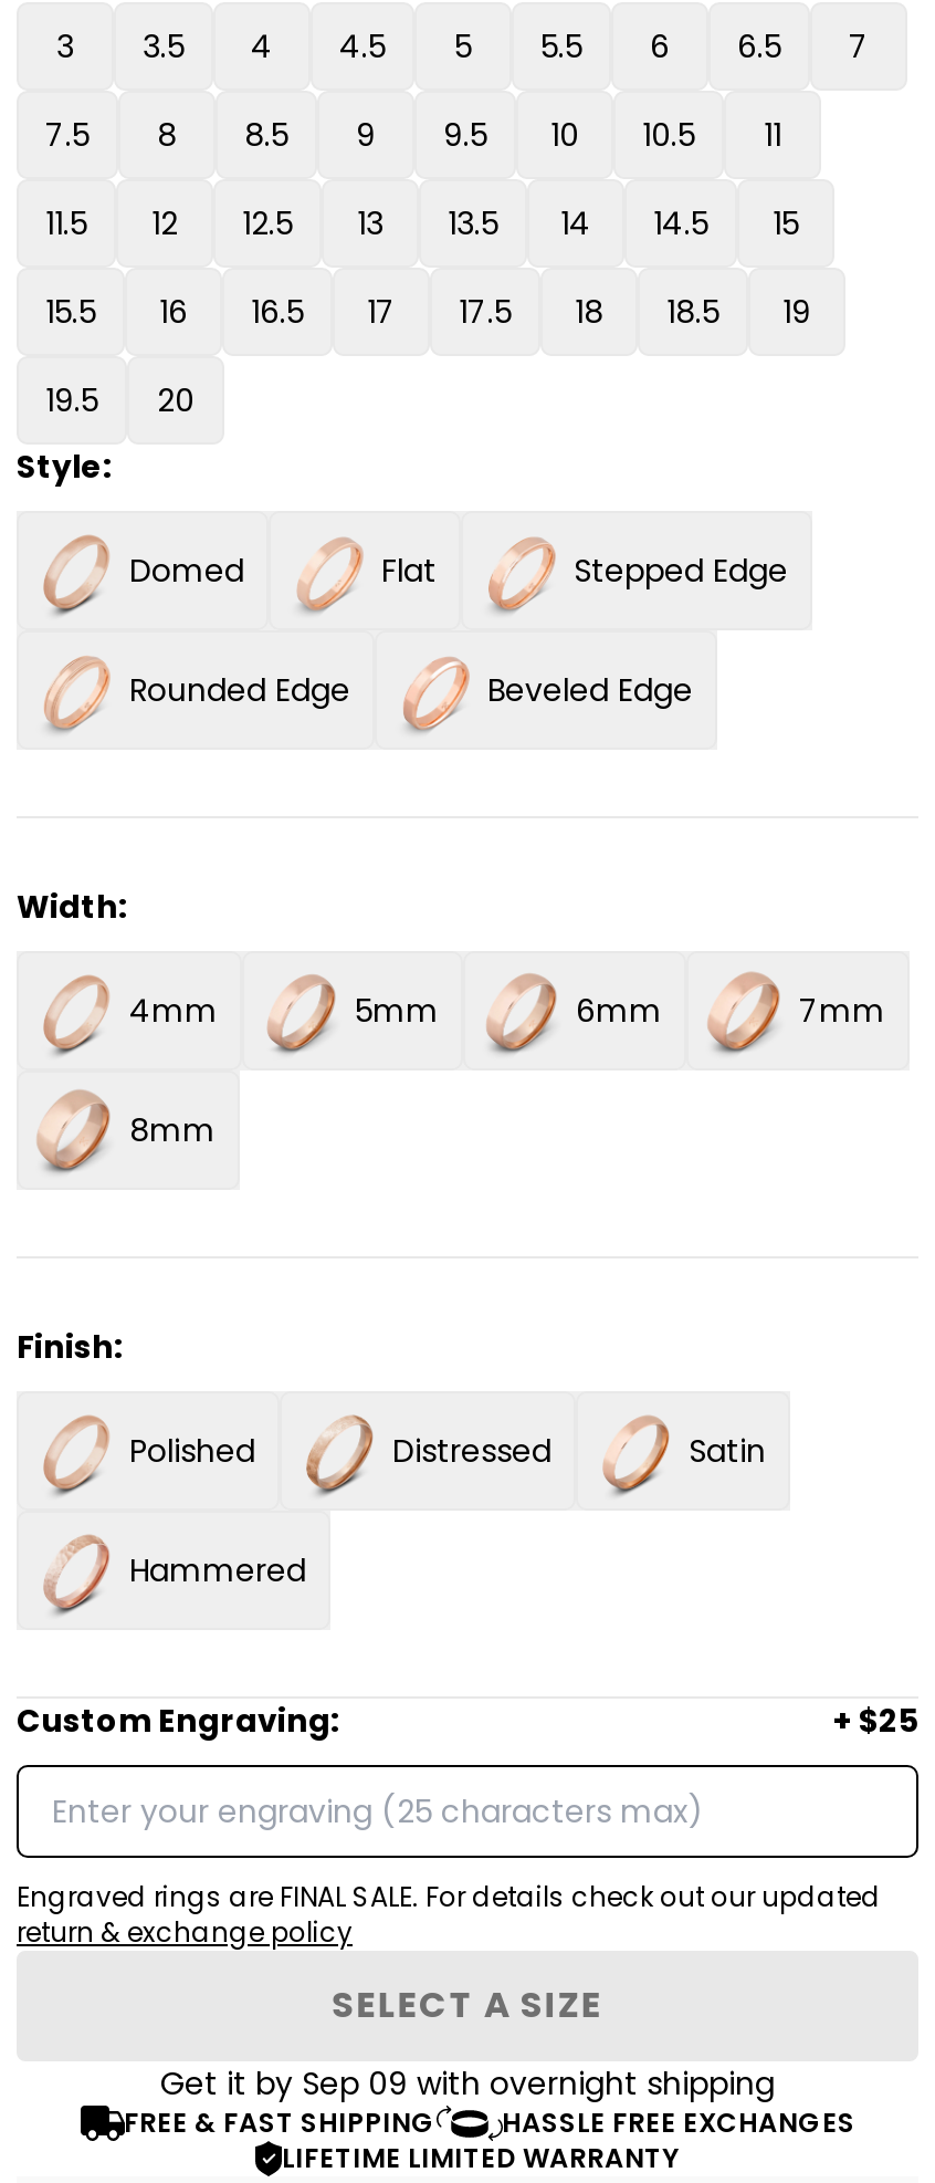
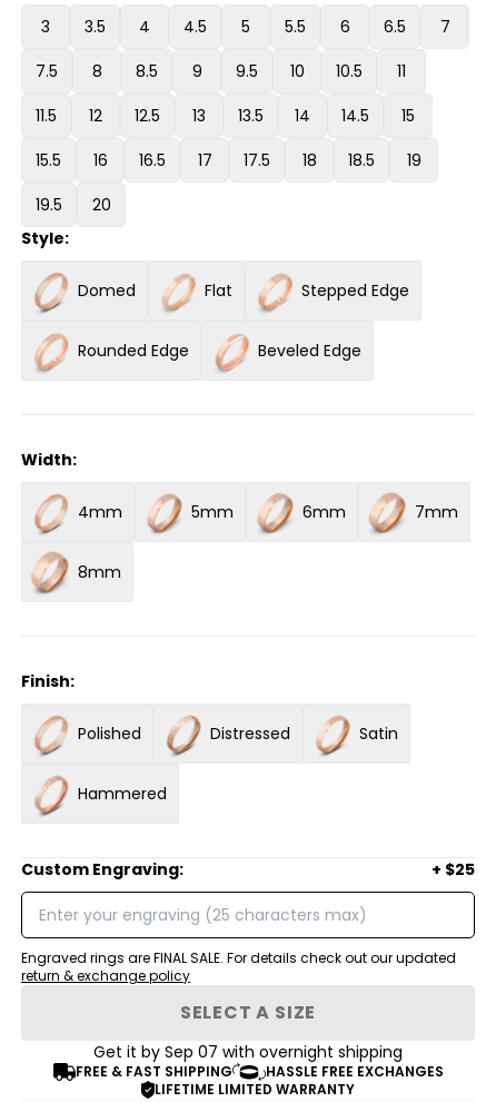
[160,2061,775,2105] Get it by Sep 09 with overnight shipping -> [93,1041,403,1063] Get it by Sep 07 with overnight shipping

